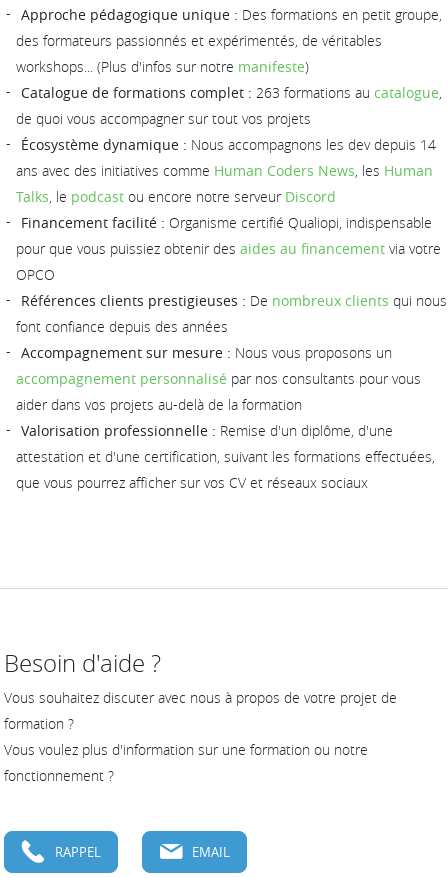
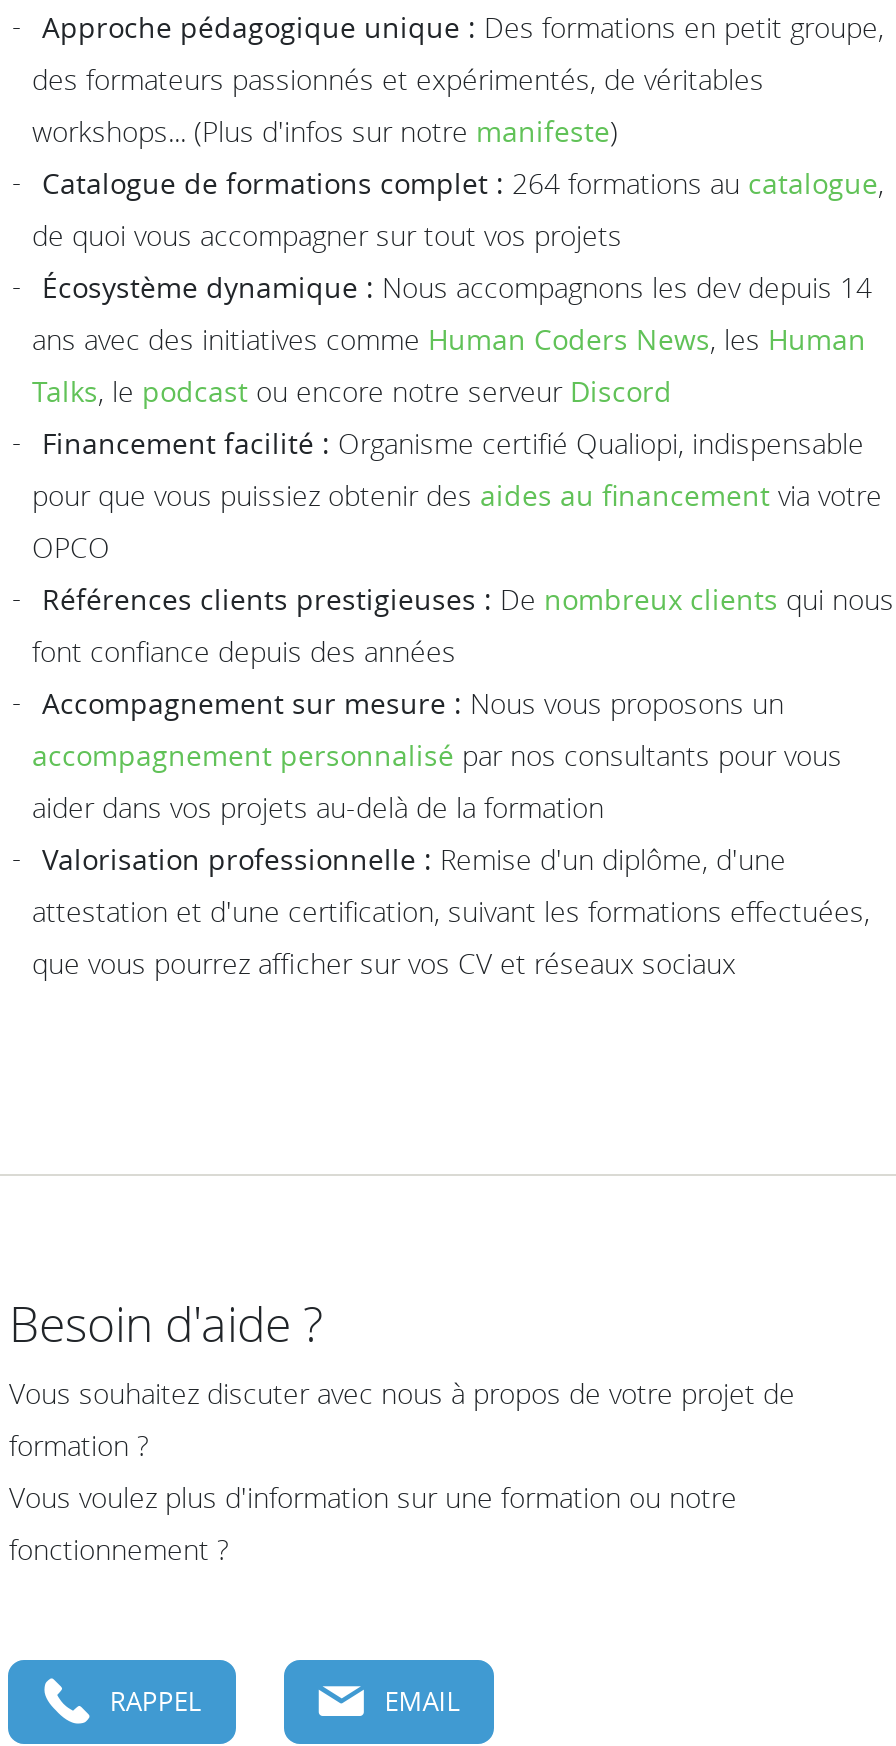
[21,83,442,102] Catalogue de formations complet : 263 formations au catalogue, -> [42,164,884,202] Catalogue de formations complet : 264 formations au catalogue,

